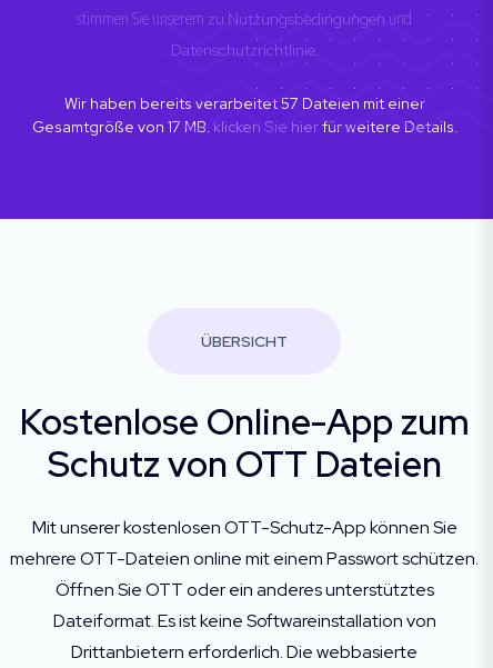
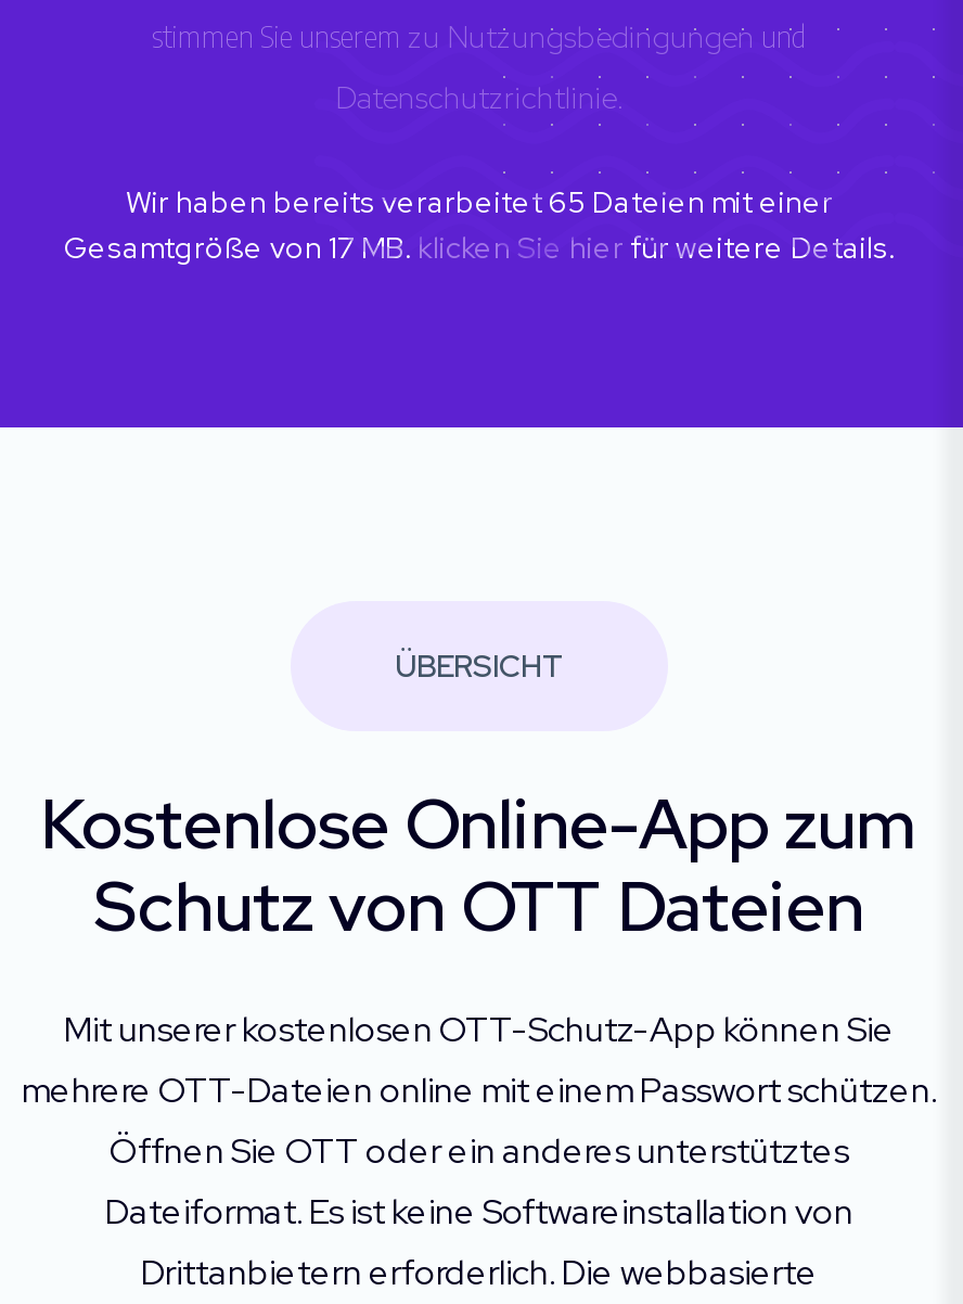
[64,93,425,113] Wir haben bereits verarbeitet 57 Dateien mit einer -> [126,182,833,221] Wir haben bereits verarbeitet 65 Dateien mit einer

